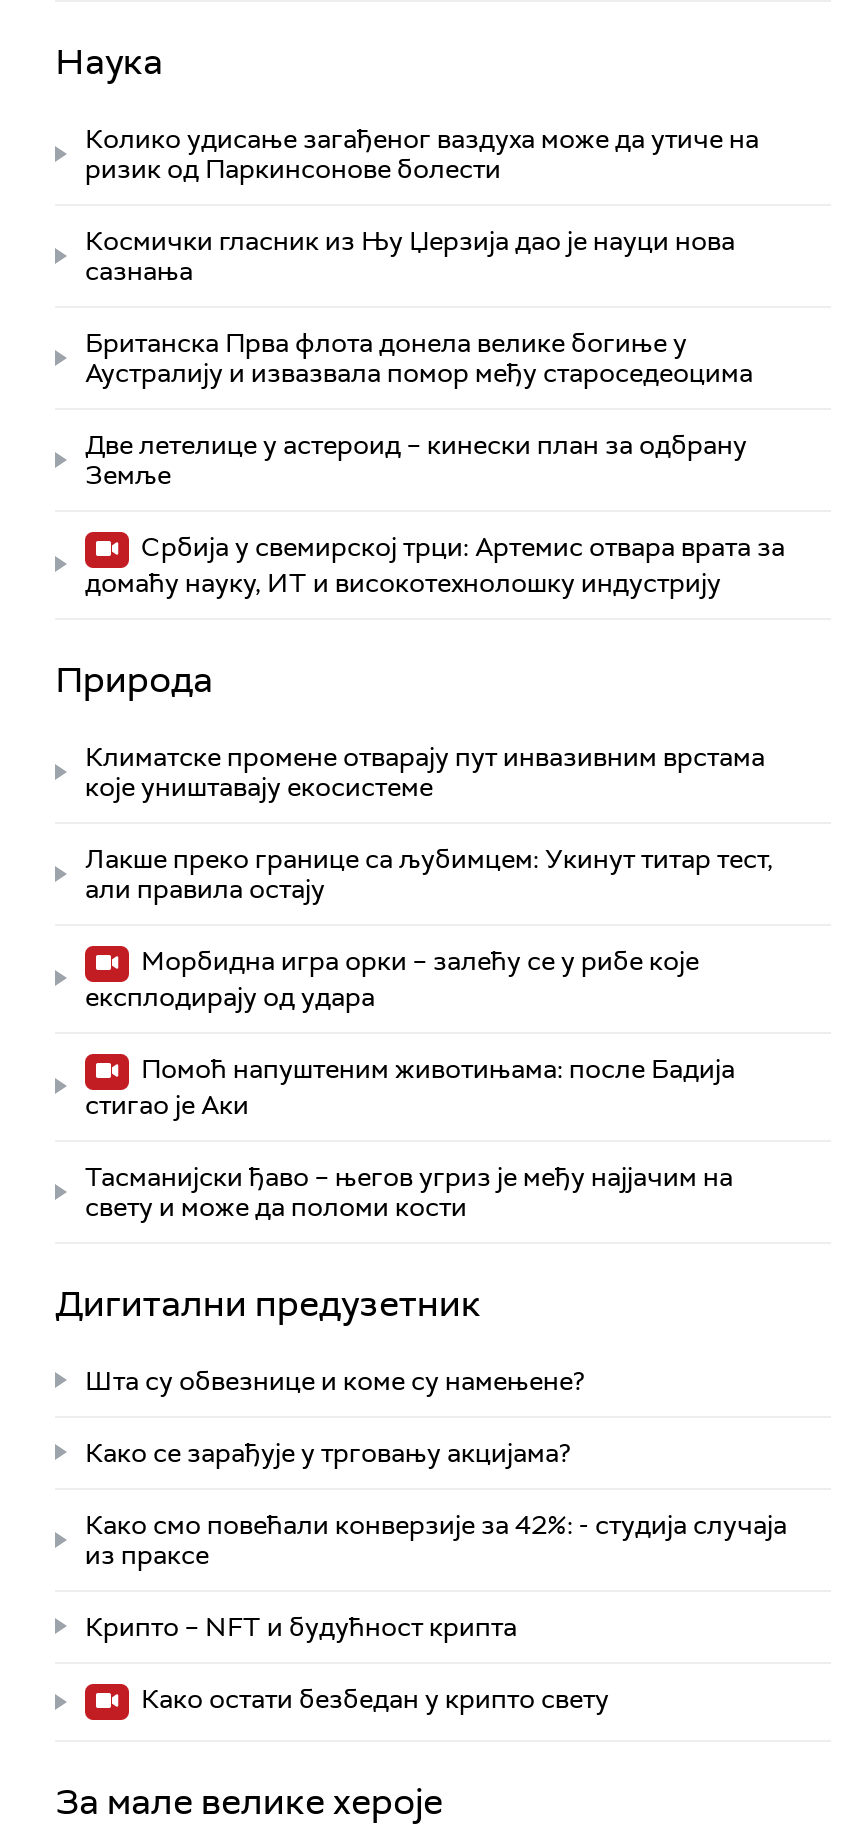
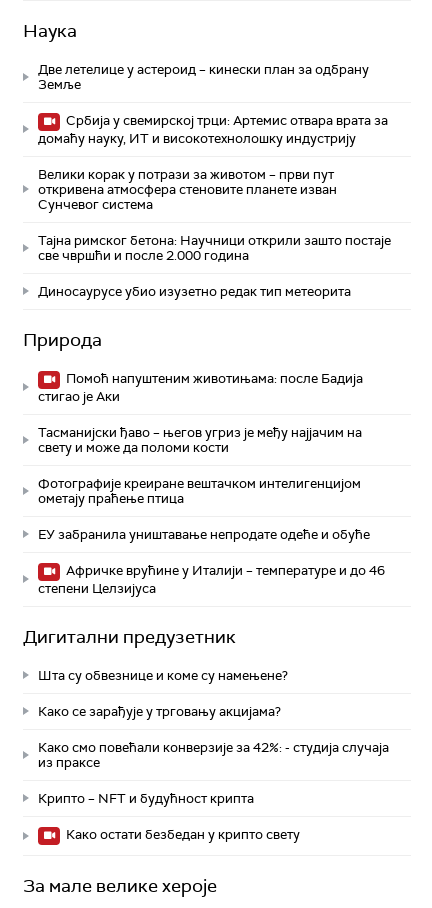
[85,122,759,390] Колико удисање загађеног ваздуха може да утиче на | ризик од Паркинсонове болести | Космички гласник из Њу Џерзија дао је науци нова | сазнања | Британска Прва флота донела велике богиње у | Аустралију и извазвала помор међу староседеоцима -> none
moved [85,428,785,600] -> [38,61,388,147]: Две летелице у астероид – кинески план за одбрану | Земље | Србија у свемирској трци: Артемис отвара врата за | домаћу науку, ИТ и високотехнолошку индустрију
none -> [38,166,391,300] Велики корак у потрази за животом – први пут | откривена атмосфера стеновите планете изван | Сунчевог система | Тајна римског бетона: Научници открили зашто постаје | све чвршћи и после 2.000 година | Диносаурусе убио изузетно редак тип метеорита
[85,740,773,1014] Климатске промене отварају пут инвазивним врстама | које уништавају екосистеме | Лакше преко границе са љубимцем: Укинут титар тест, | али правила остају | Морбидна игра орки – залећу се у рибе које | експлодирају од удара -> none
moved [85,1052,735,1224] -> [38,370,363,456]: Помоћ напуштеним животињама: после Бадија | стигао је Аки | Тасманијски ђаво – његов угриз је међу најјачим на | свету и може да поломи кости
none -> [38,475,385,597] Фотографије креиране вештачком интелигенцијом | ометају праћење птица | ЕУ забранила уништавање непродате одеће и обуће | Афричке врућине у Италији – температуре и до 46 | степени Целзијуса

